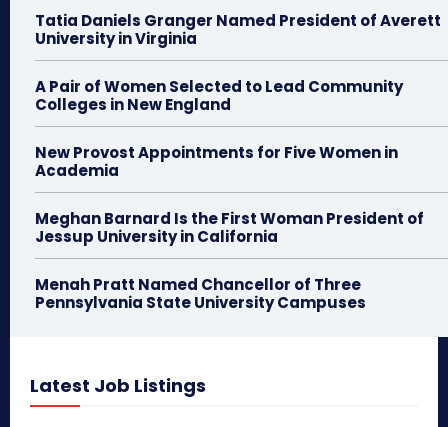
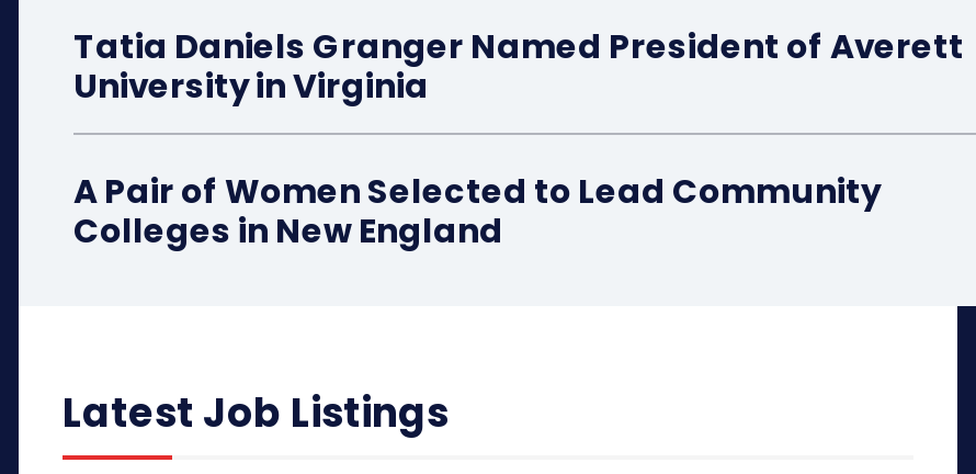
[35,142,424,313] New Provost Appointments for Five Women in | Academia | Meghan Barnard Is the First Woman President of | Jessup University in California | Menah Pratt Named Chancellor of Three | Pennsylvania State University Campuses -> none

